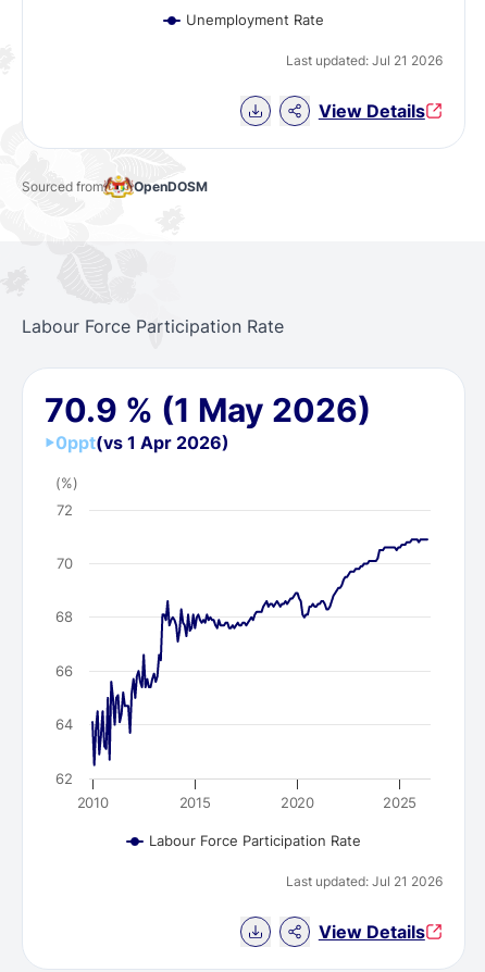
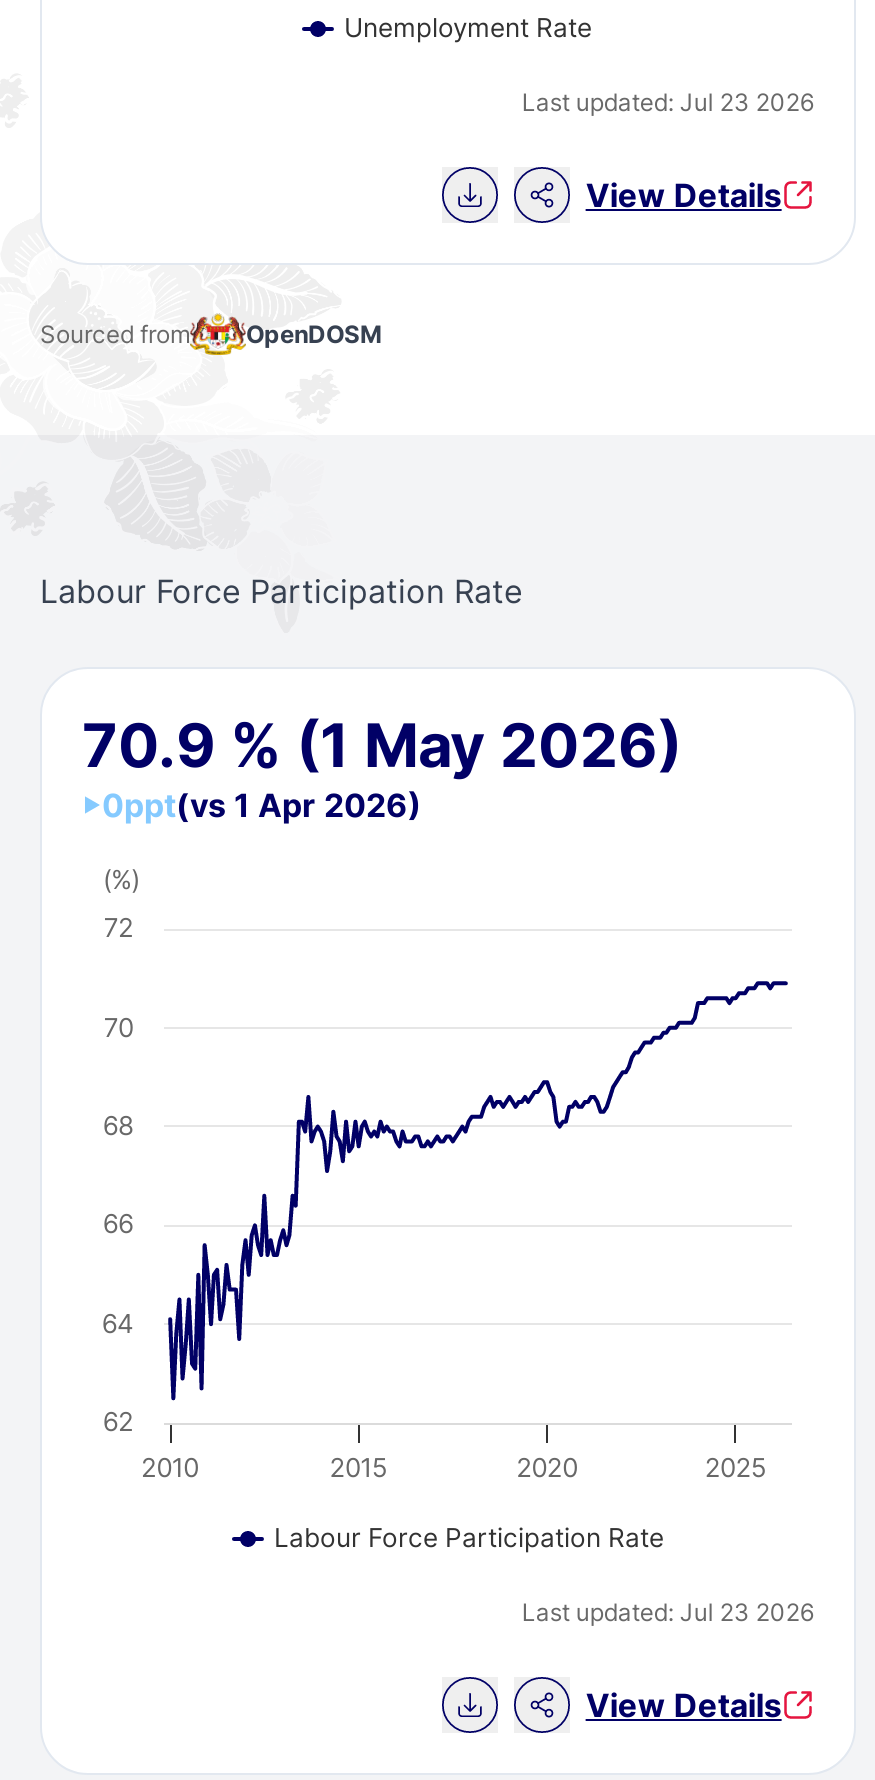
[286,52,442,68] Last updated: Jul 21 2026 -> [522,87,814,117] Last updated: Jul 23 2026
[286,873,442,889] Last updated: Jul 21 2026 -> [522,1597,814,1627] Last updated: Jul 23 2026

